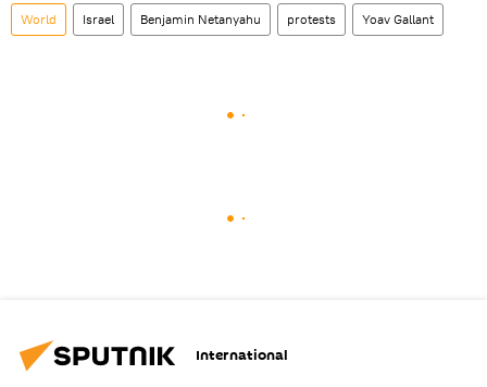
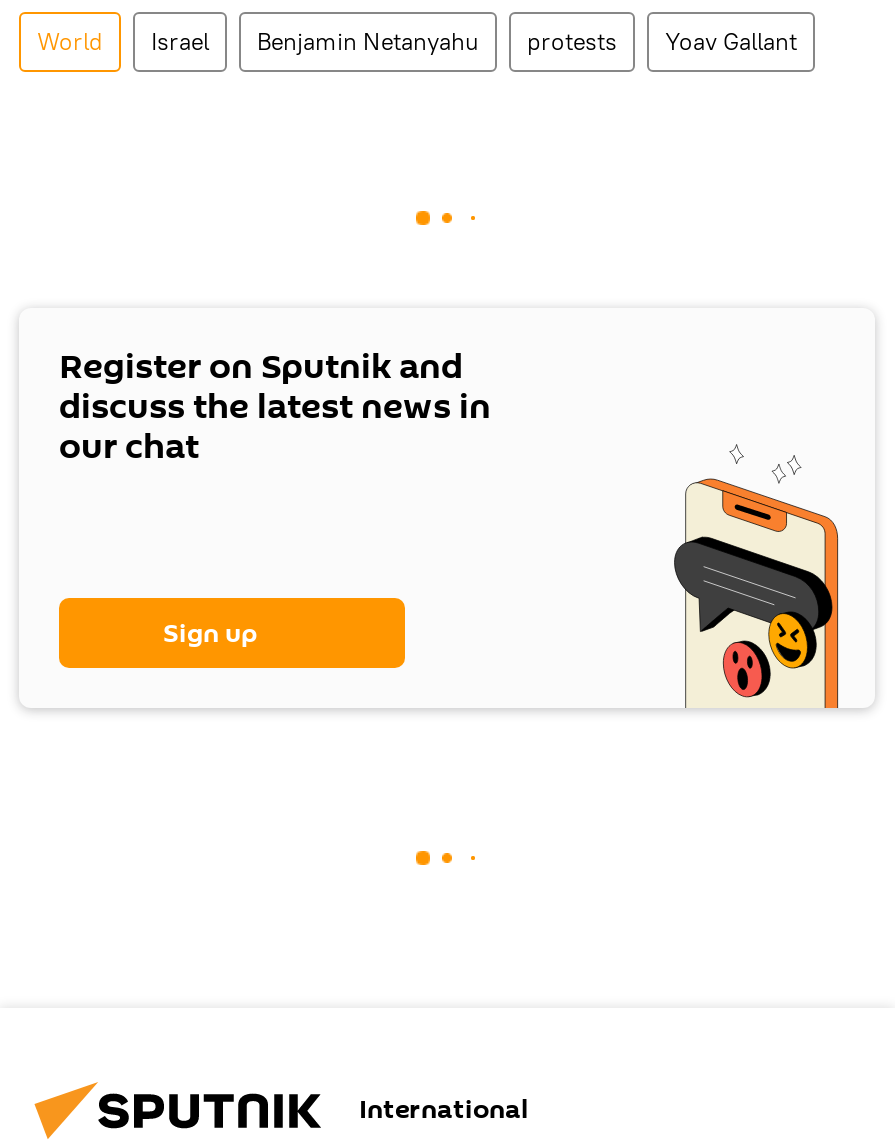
none -> [59,342,491,472] Register on Sputnik and | discuss the latest news in | our chat
none -> [163,614,257,652] Sign up
none -> [671,444,841,712] [image]

